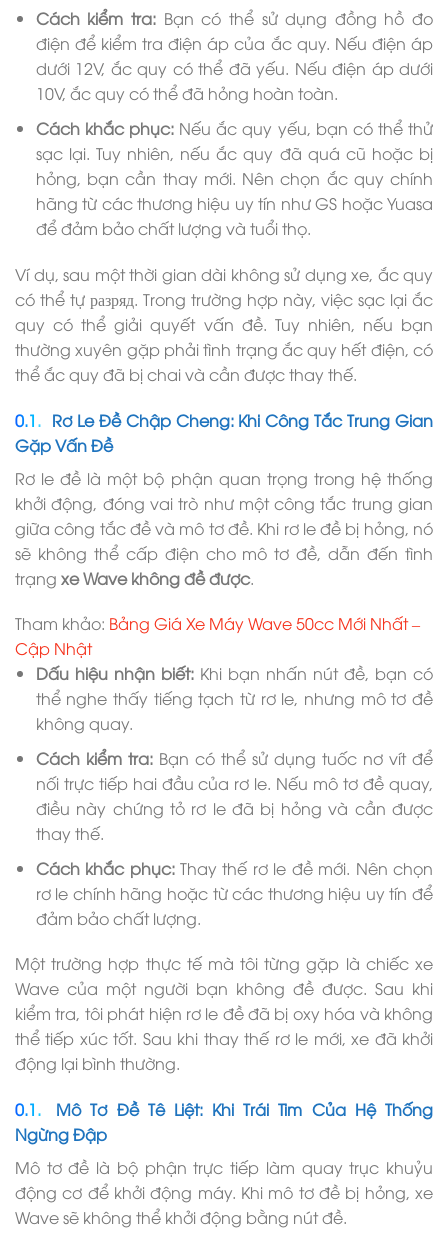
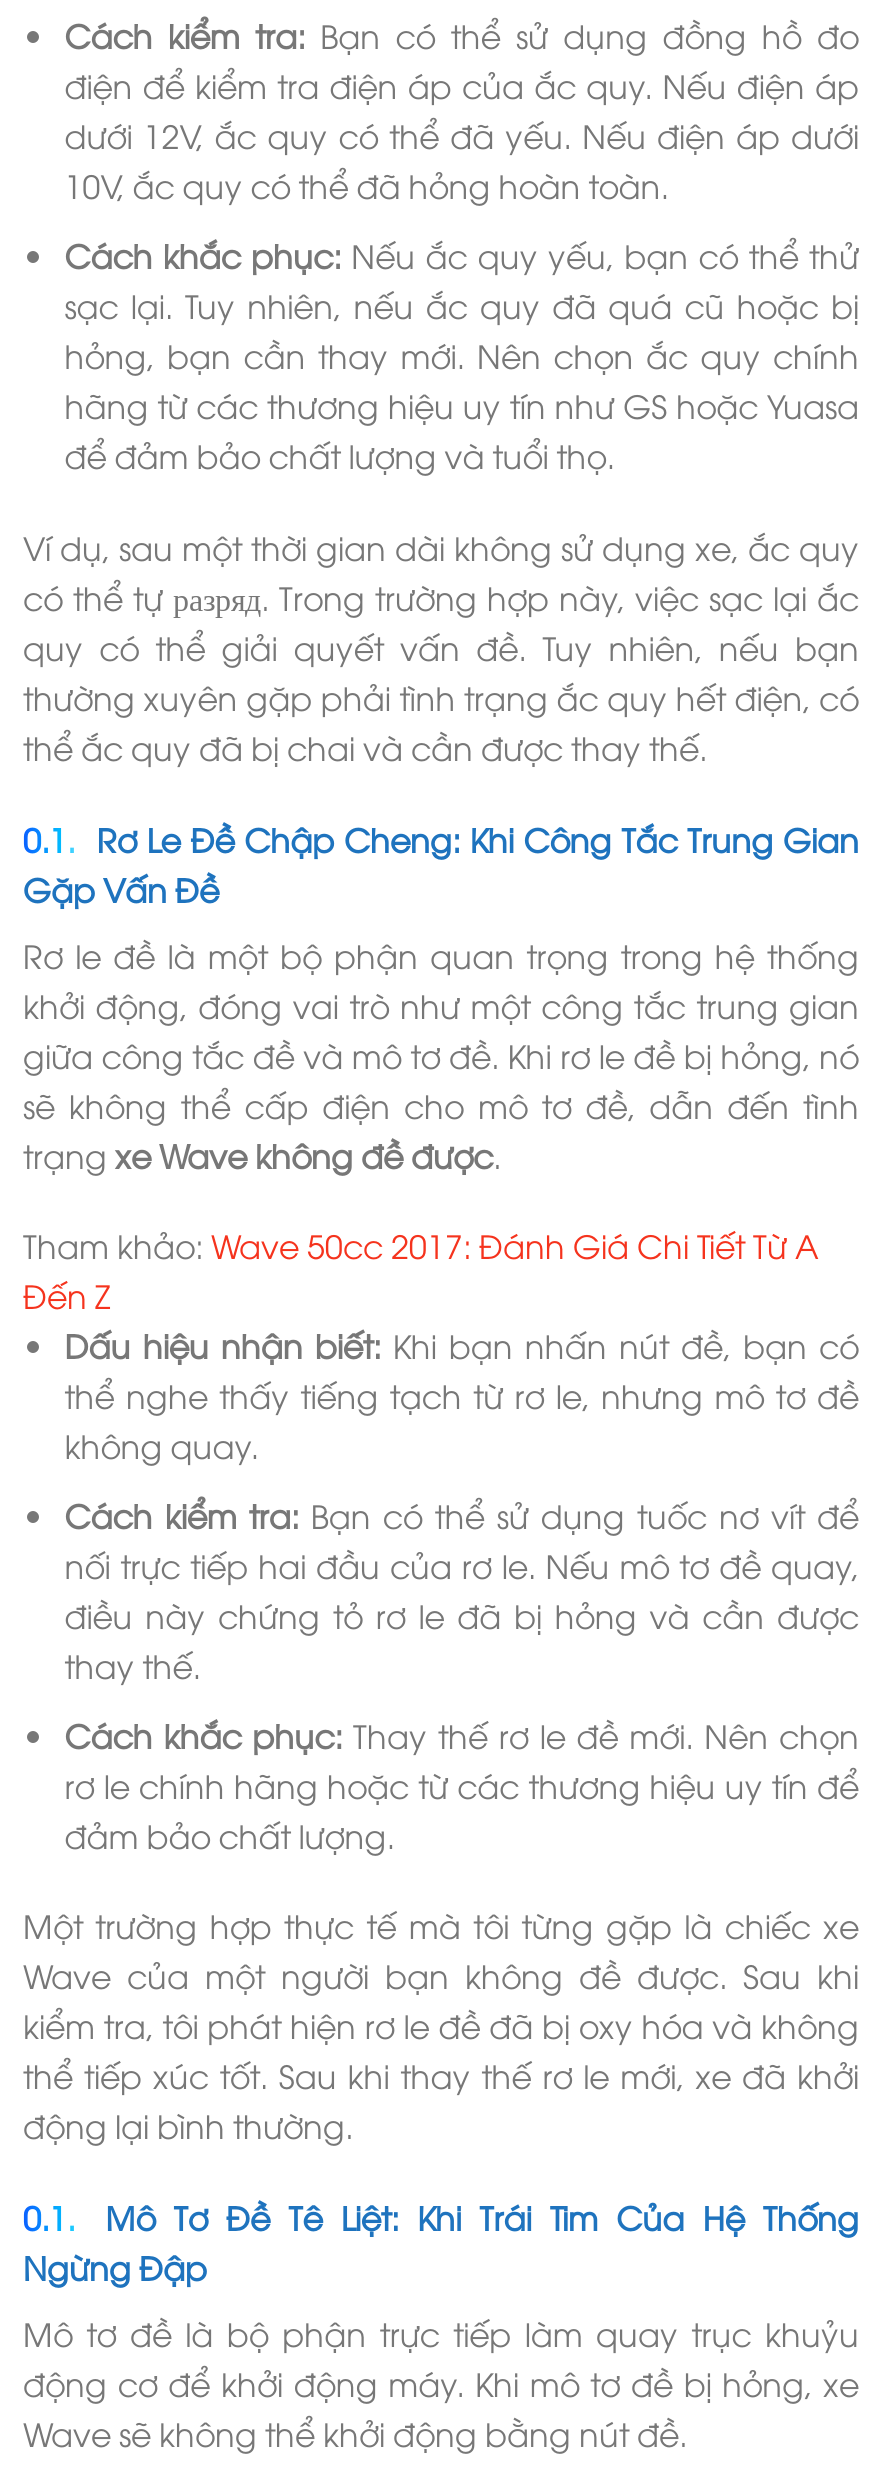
[15,612,420,659] Tham khảo: Bảng Giá Xe Máy Wave 50cc Mới Nhất – | Cập Nhật -> [23,1224,819,1318] Tham khảo: Wave 50cc 2017: Đánh Giá Chi Tiết Từ A | Đến Z

